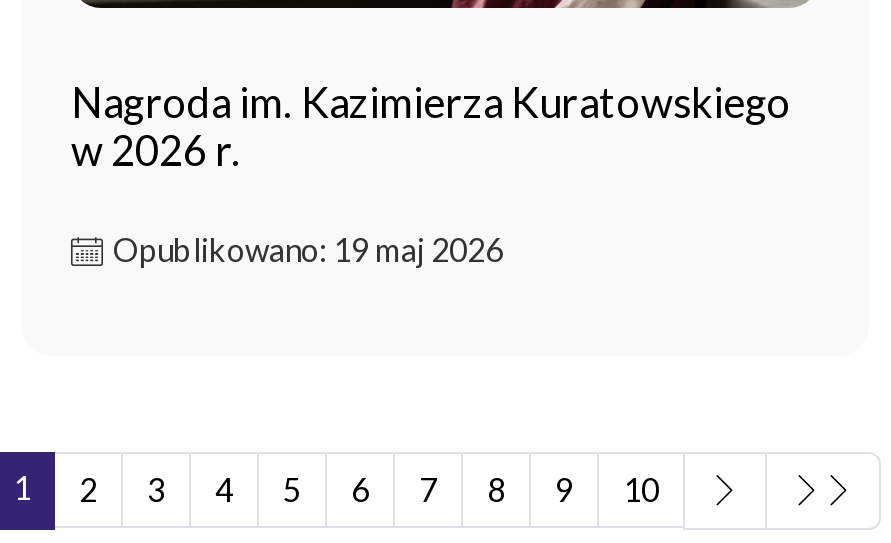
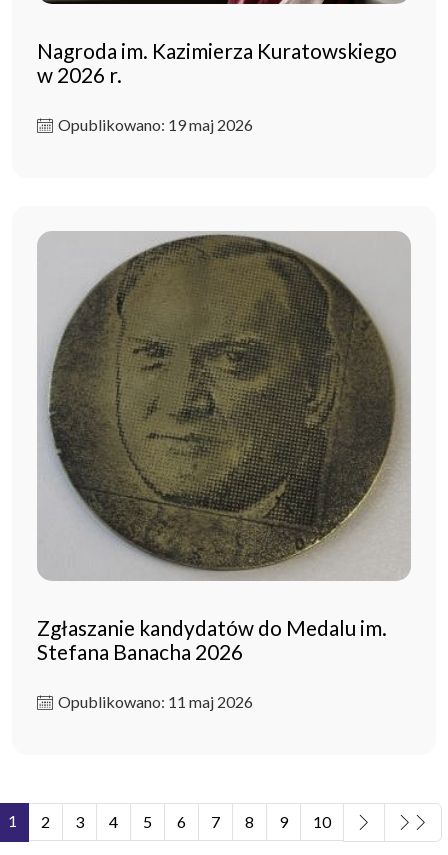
none -> [37,231,412,711] [image] | Zgłaszanie kandydatów do Medalu im. | Stefana Banacha 2026 | Opublikowano: 11 maj 2026

